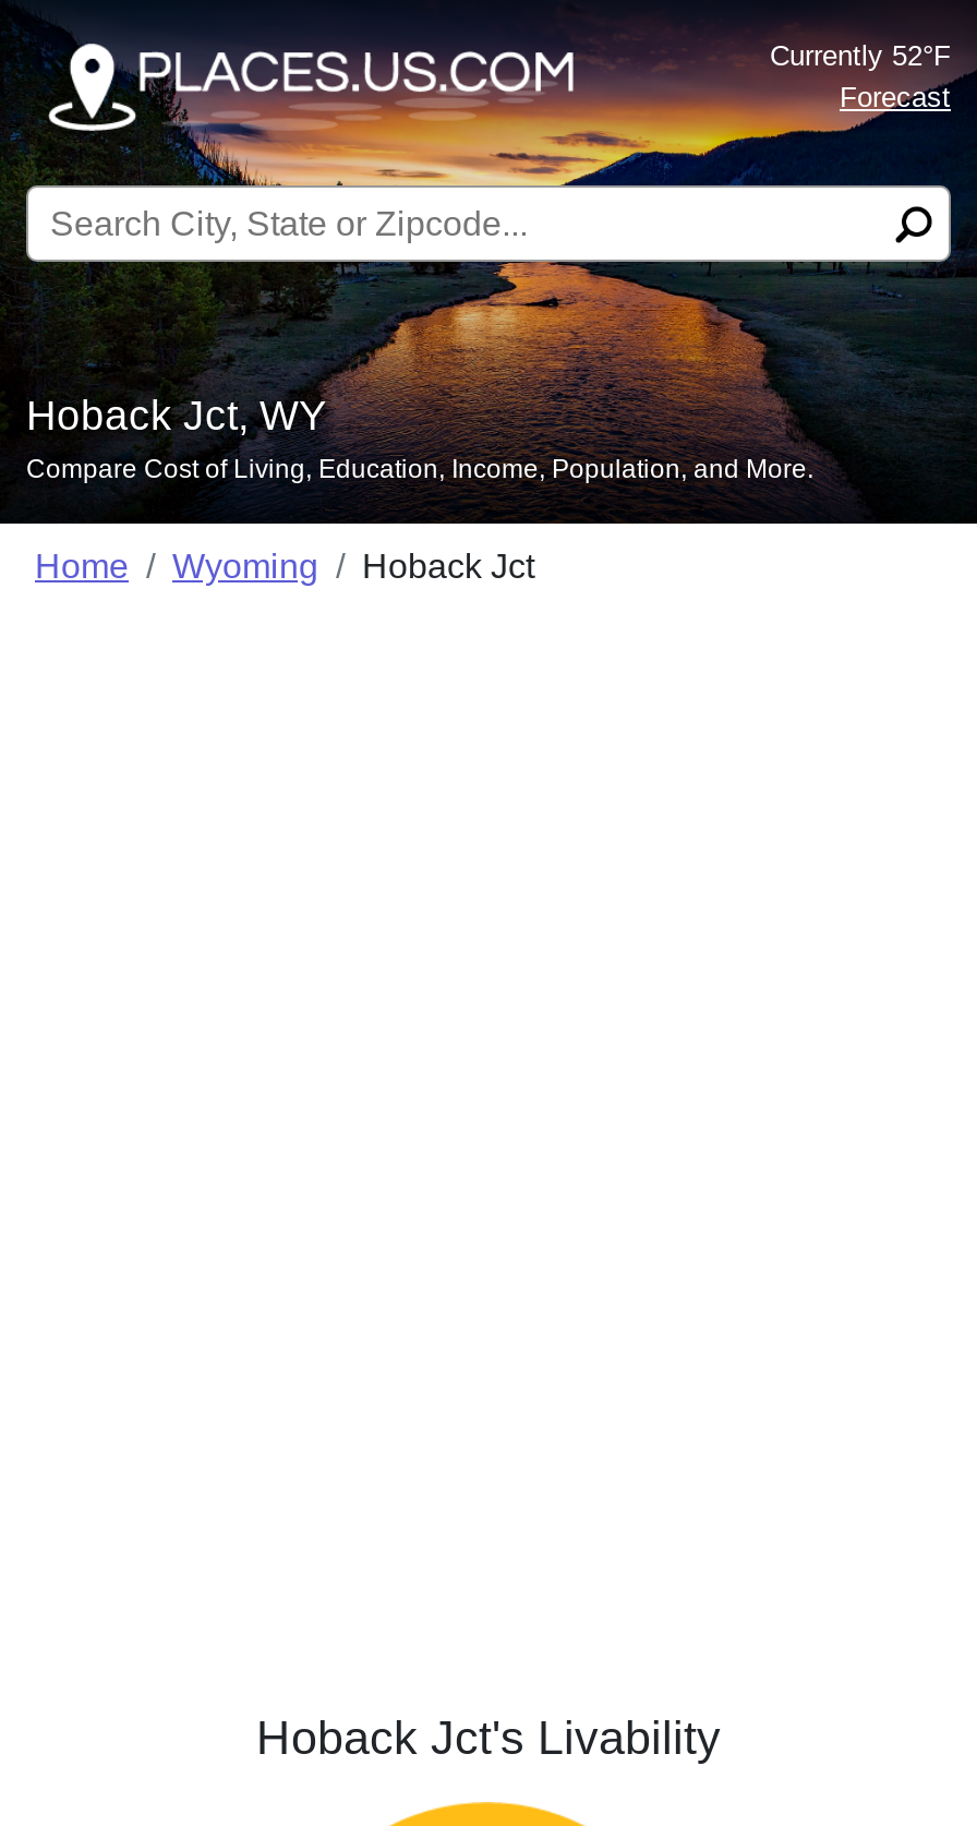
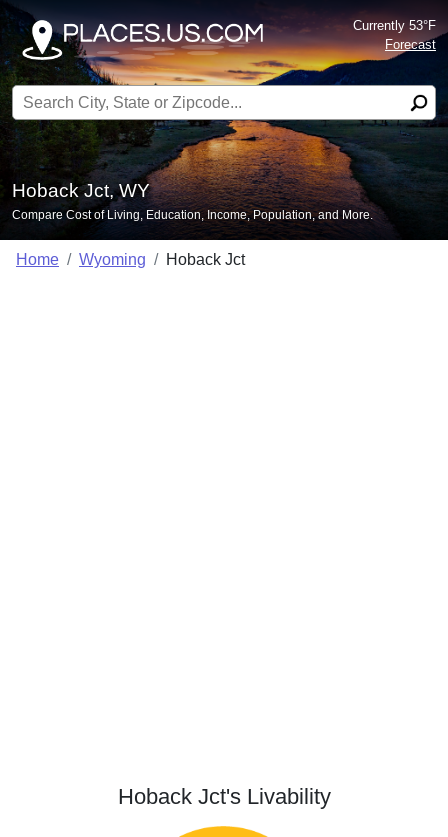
[770,39,951,72] Currently 52°F -> [353,18,436,33] Currently 53°F

